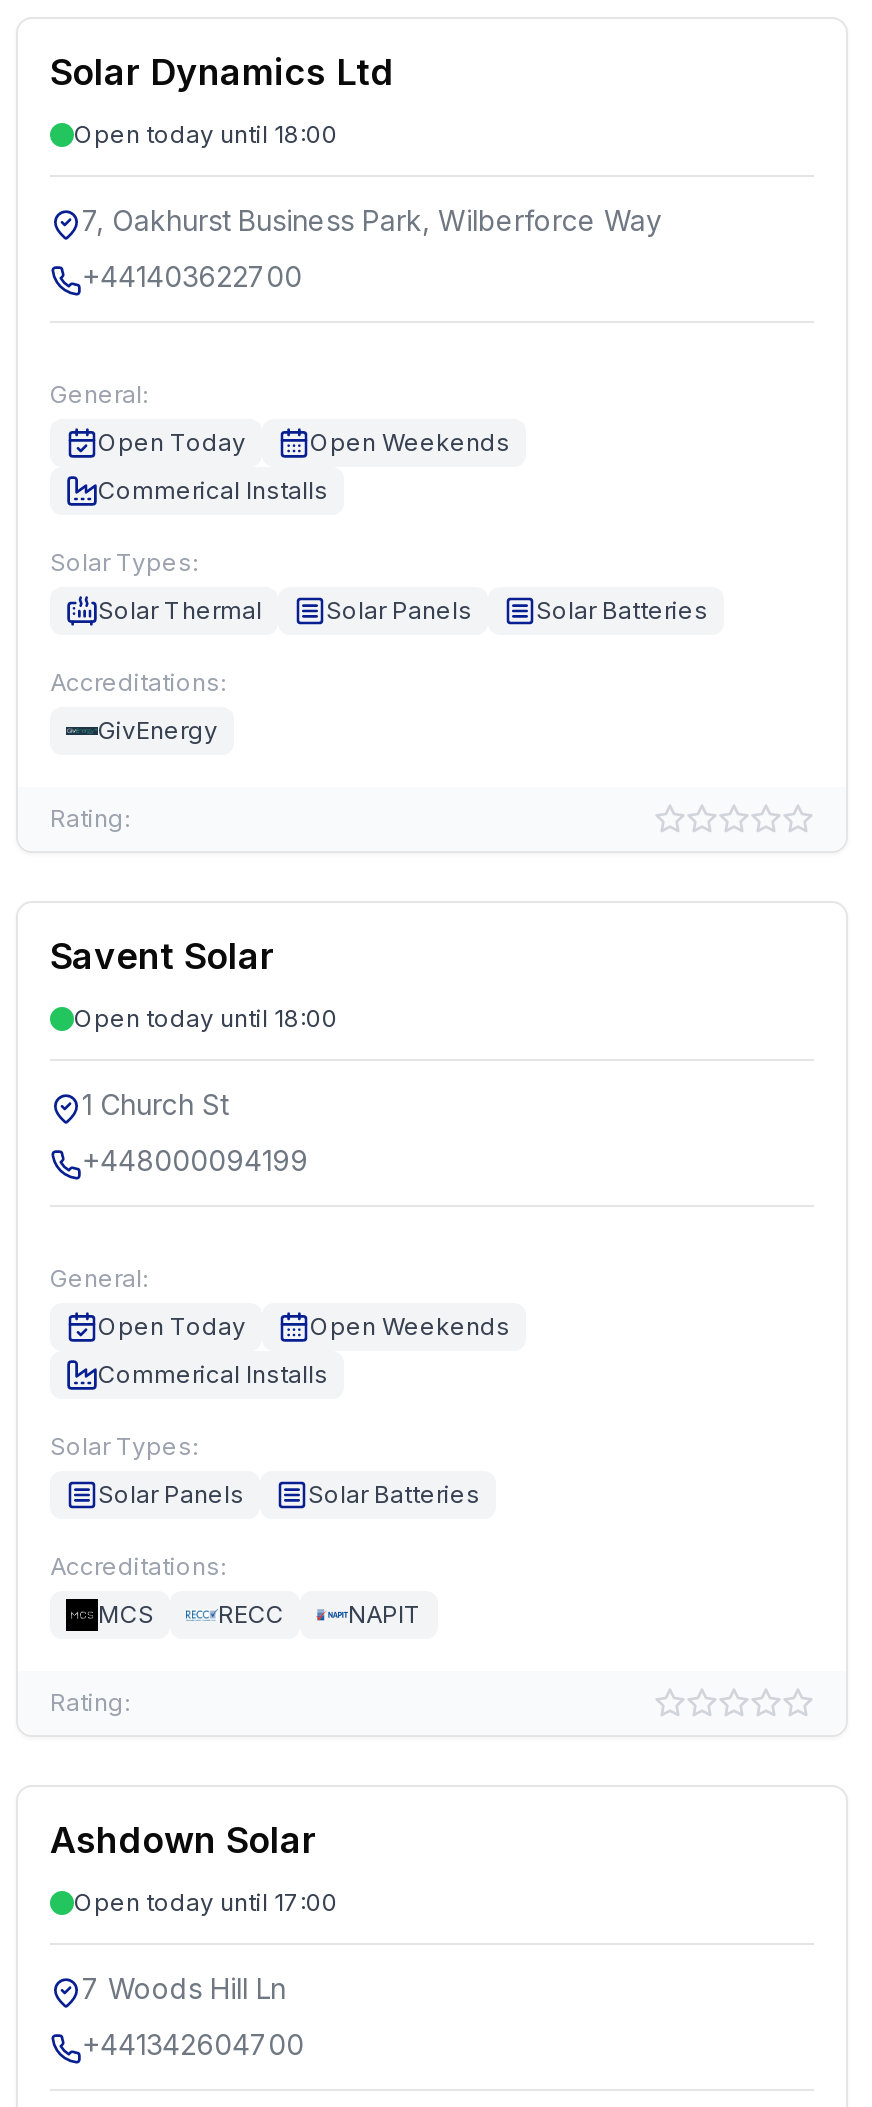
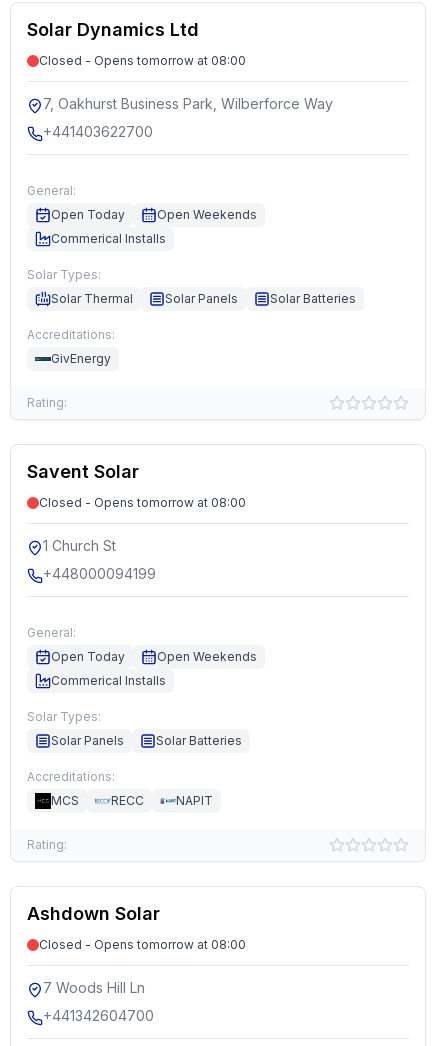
[74,119,338,149] Open today until 18:00 -> [39,53,246,68] Closed - Opens tomorrow at 08:00
[74,1003,338,1033] Open today until 18:00 -> [39,495,246,510] Closed - Opens tomorrow at 08:00
[74,1887,338,1917] Open today until 17:00 -> [39,937,246,952] Closed - Opens tomorrow at 08:00

